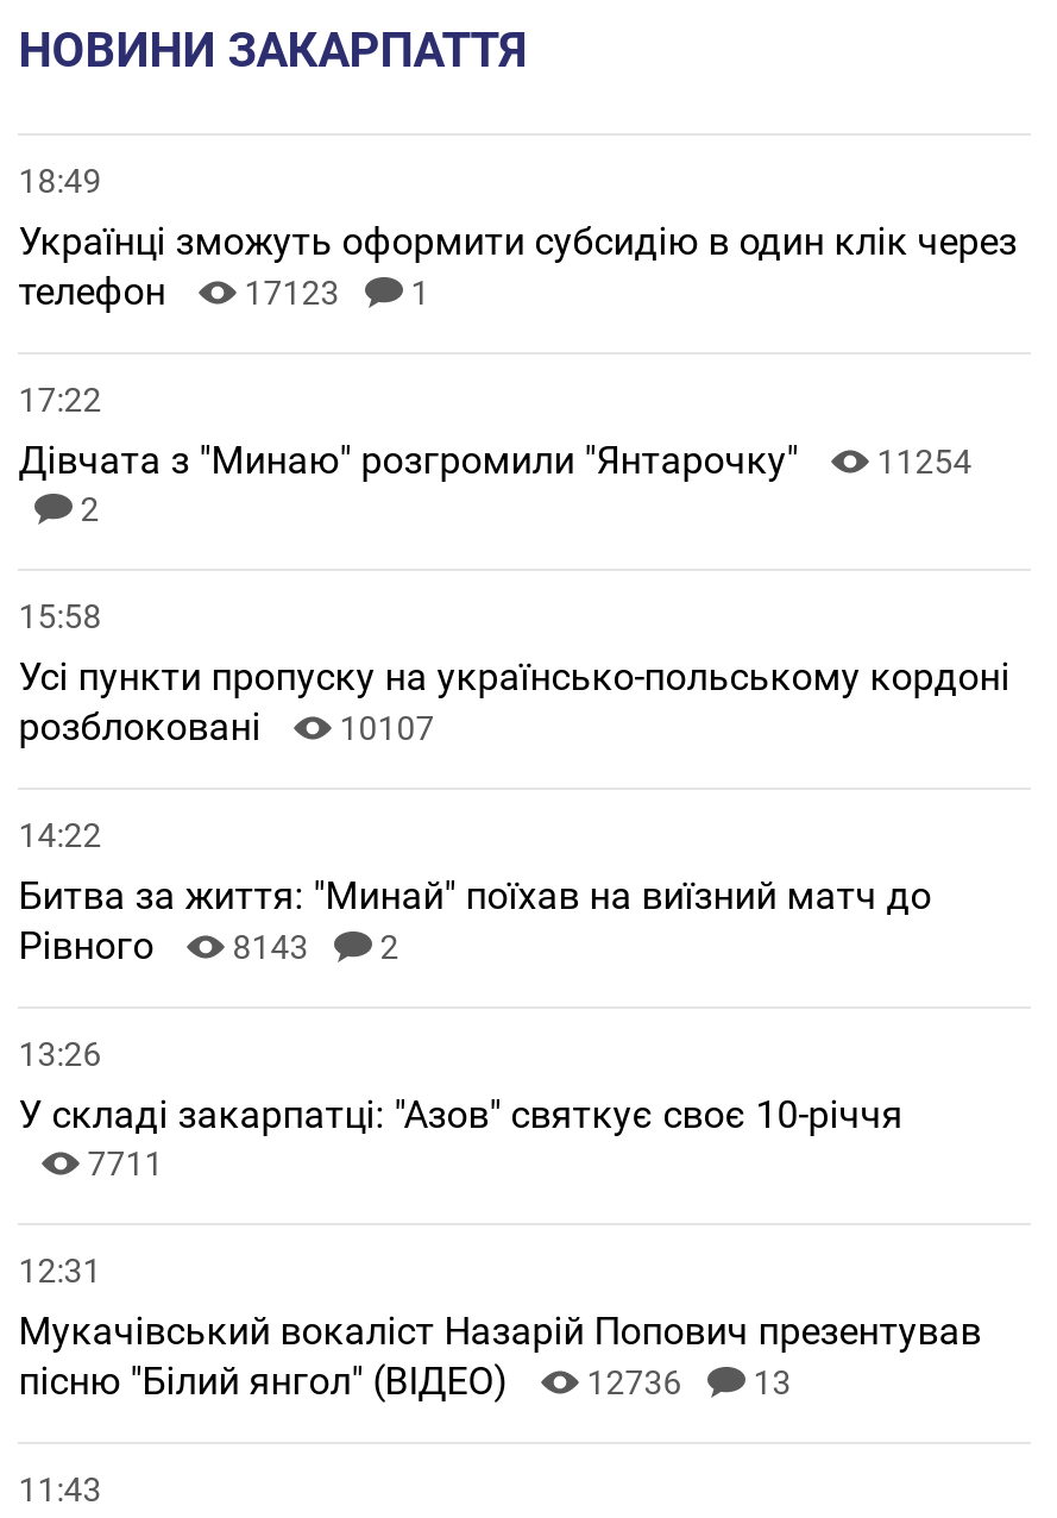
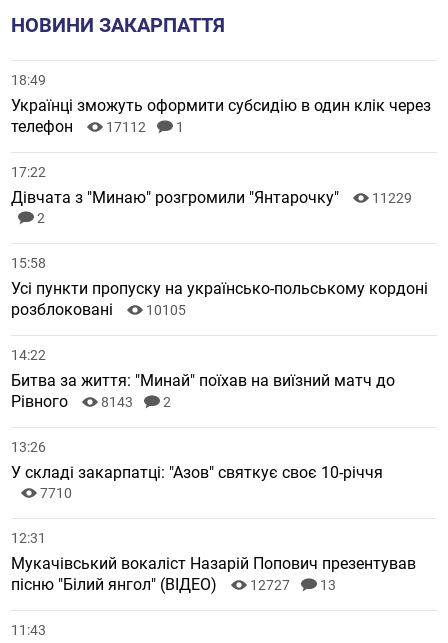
[18,268,430,313] телефон 17123 1 -> [11,117,184,136] телефон 17112 1
[18,437,972,482] Дівчата з "Минаю" розгромили "Янтарочку" 11254 -> [11,188,412,207] Дівчата з "Минаю" розгромили "Янтарочку" 11229
[18,703,434,748] розблоковані 10107 -> [11,300,186,319] розблоковані 10105
[87,1143,163,1181] 7711 -> [40,485,72,501] 7710
[18,1357,791,1403] пісню "Білий янгол" (ВІДЕО) 12736 13 -> [11,575,336,594] пісню "Білий янгол" (ВІДЕО) 12727 13

